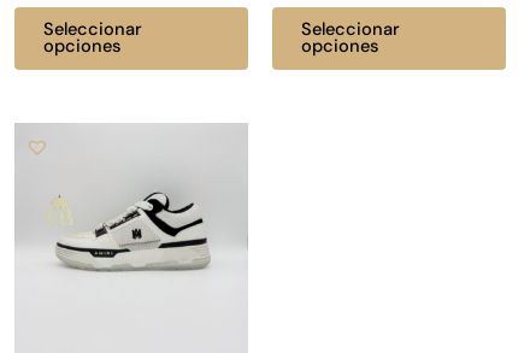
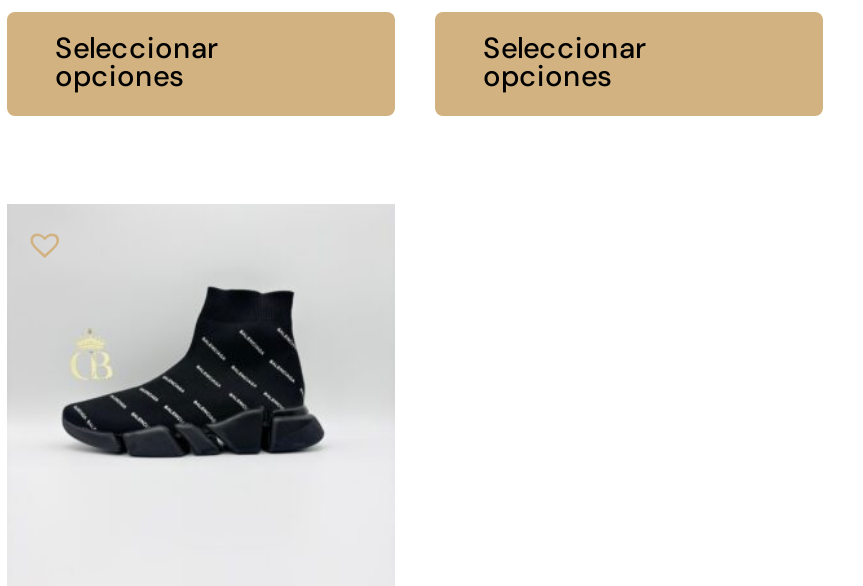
[48,173,212,276] [image] -> [61,286,331,460] [image]

